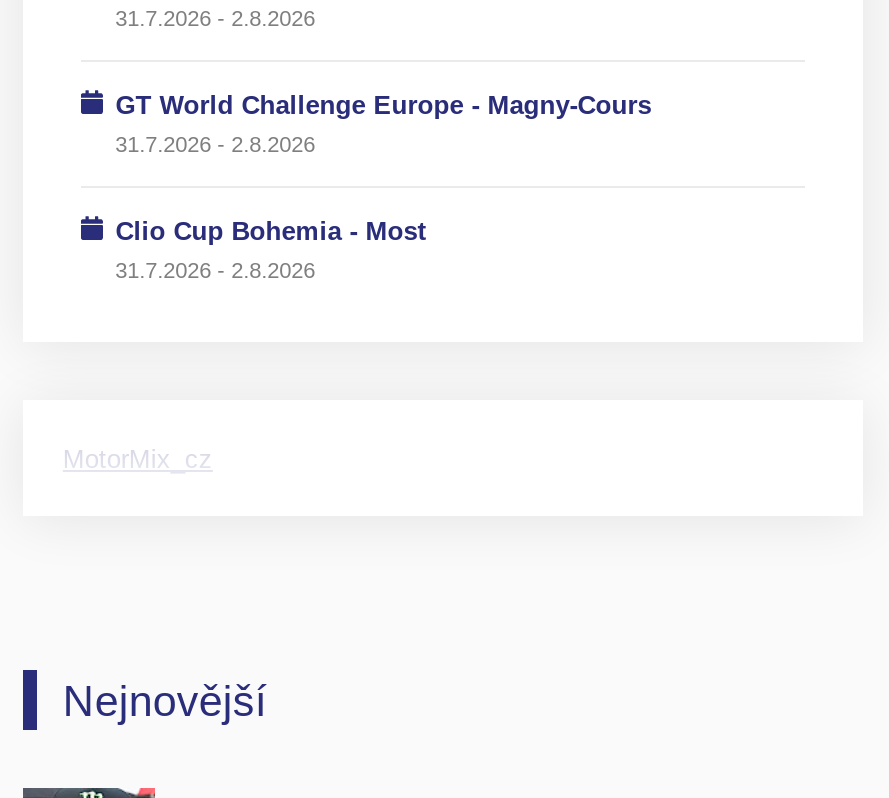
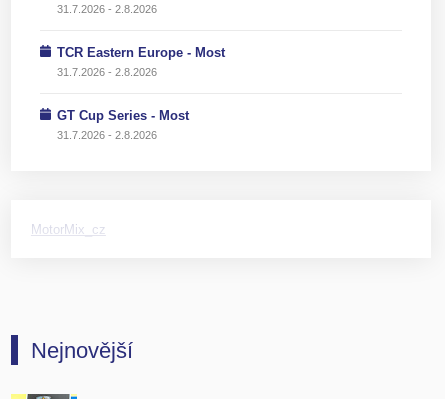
[116,91,652,121] GT World Challenge Europe - Magny-Cours -> [57,45,225,60] TCR Eastern Europe - Most
[116,216,426,246] Clio Cup Bohemia - Most -> [57,108,189,123] GT Cup Series - Most

